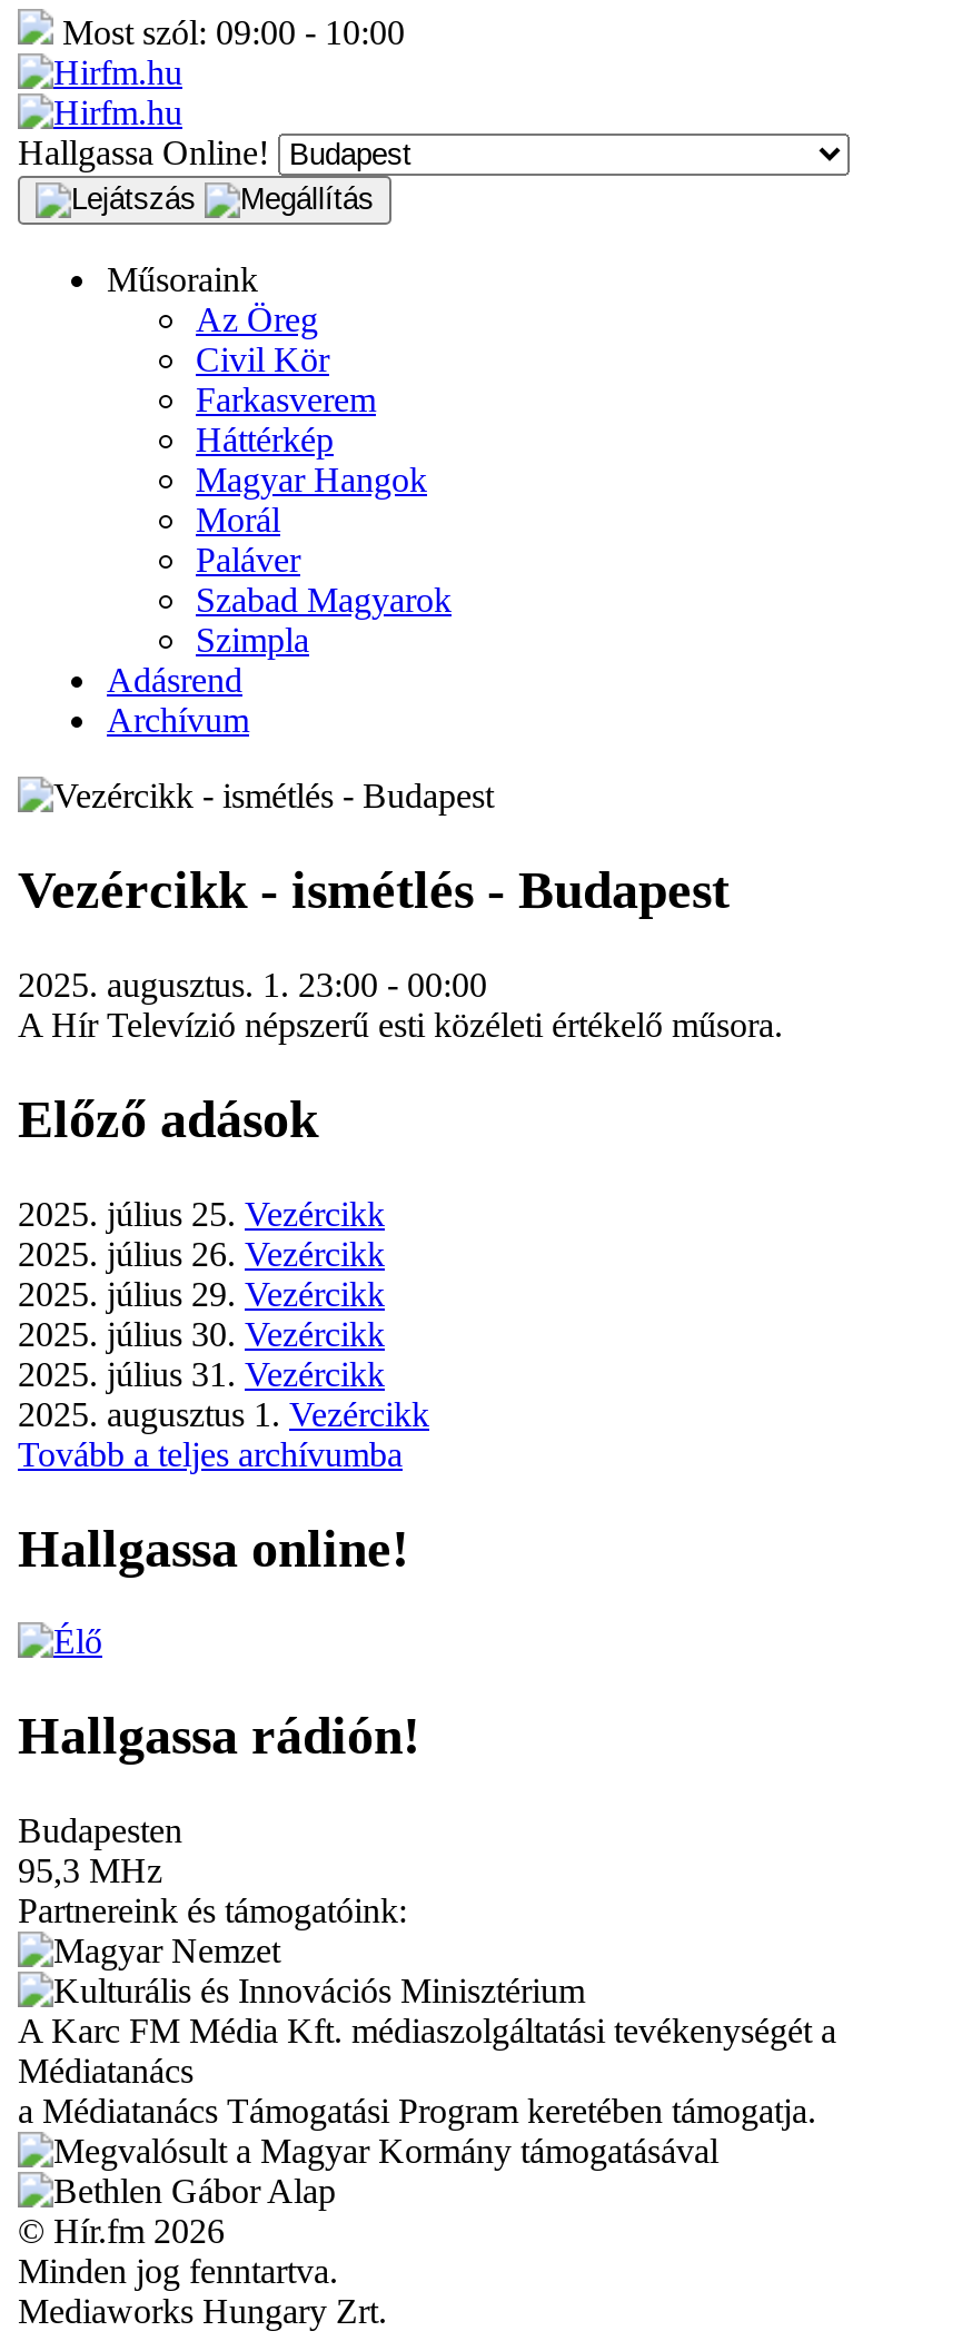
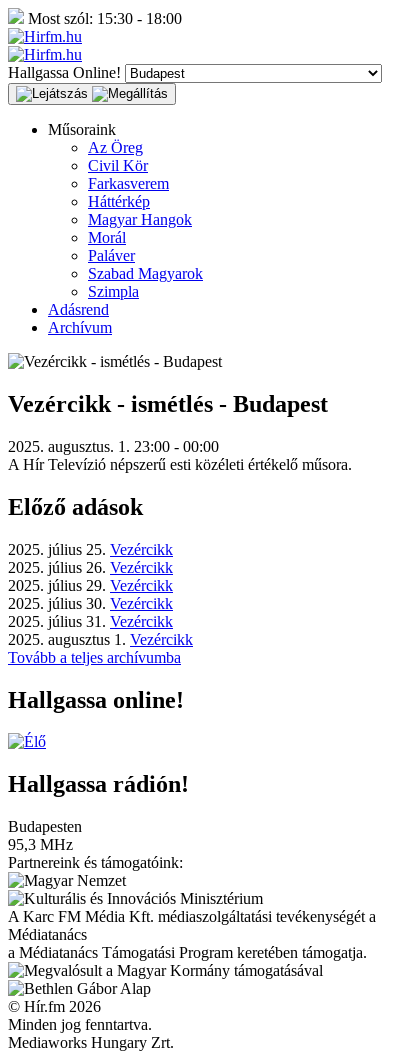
[62,13,405,51] Most szól: 09:00 - 10:00 -> [28,10,182,27] Most szól: 15:30 - 18:00

